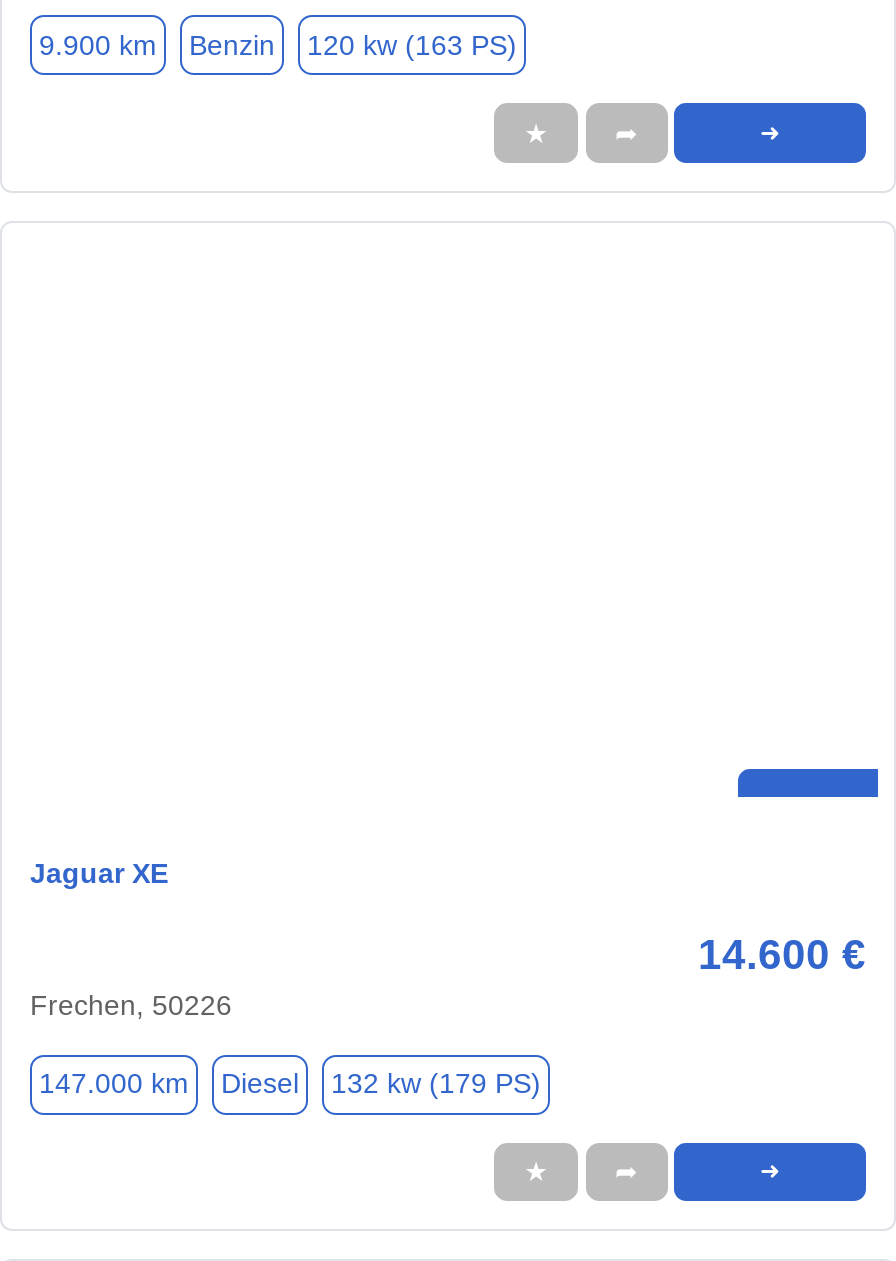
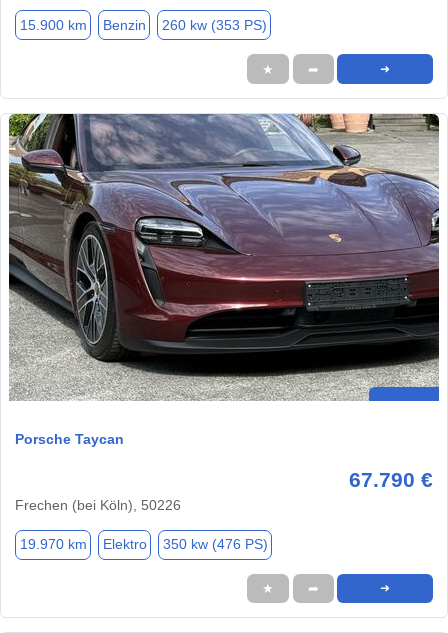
[39,29,157,61] 9.900 km -> [19,17,86,33] 15.900 km
[307,29,517,61] 120 kw (163 PS) -> [161,17,266,33] 260 kw (353 PS)
none -> [8,113,440,402] [image]
[30,857,168,889] Jaguar XE -> [15,431,124,447] Porsche Taycan
[30,931,866,1021] 14.600 € | Frechen, 50226 -> [15,468,433,513] 67.790 € | Frechen (bei Köln), 50226
[39,1068,541,1100] 147.000 km | Diesel | 132 kw (179 PS) -> [19,536,267,552] 19.970 km | Elektro | 350 kw (476 PS)

